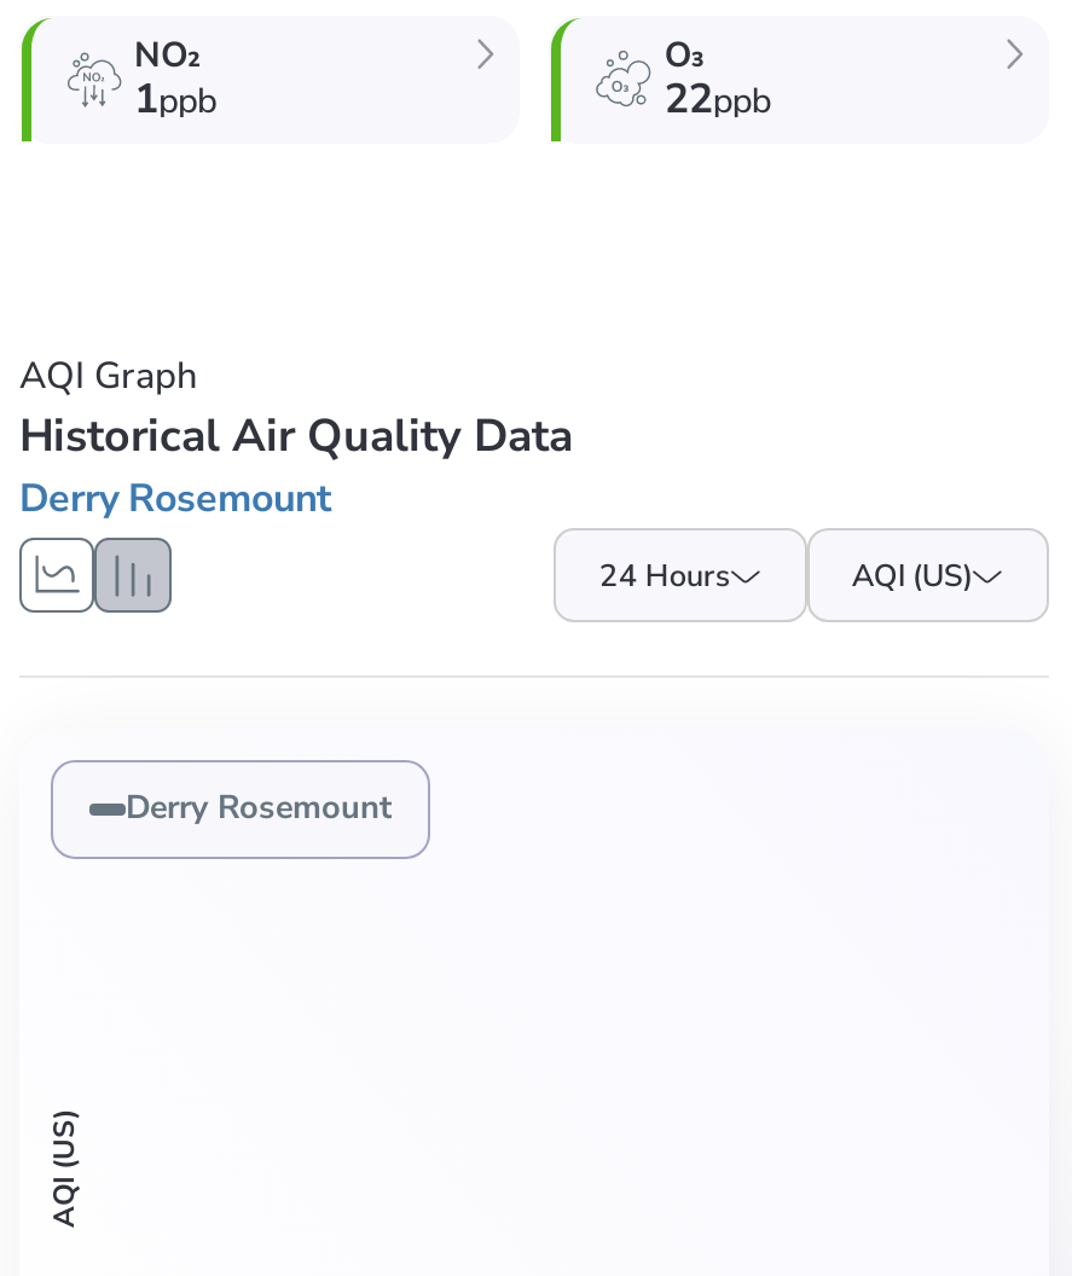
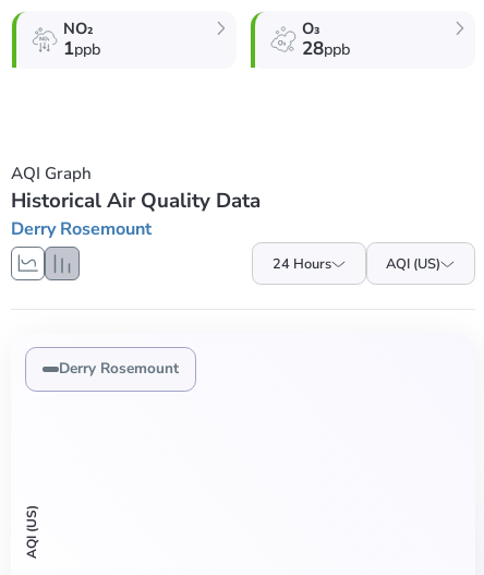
[664,72,771,128] 22ppb -> [302,36,350,62] 28ppb

